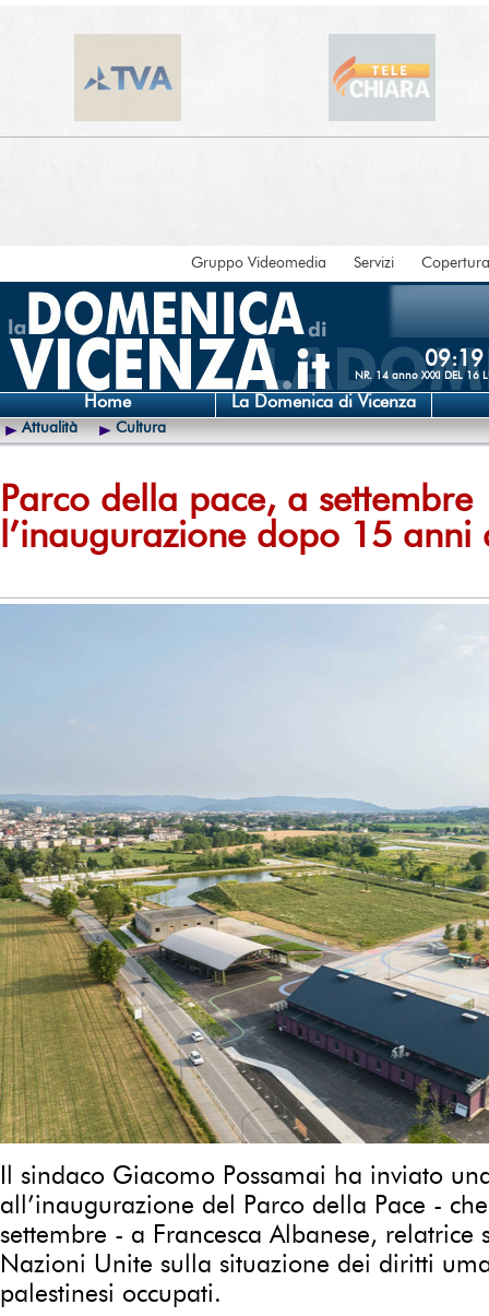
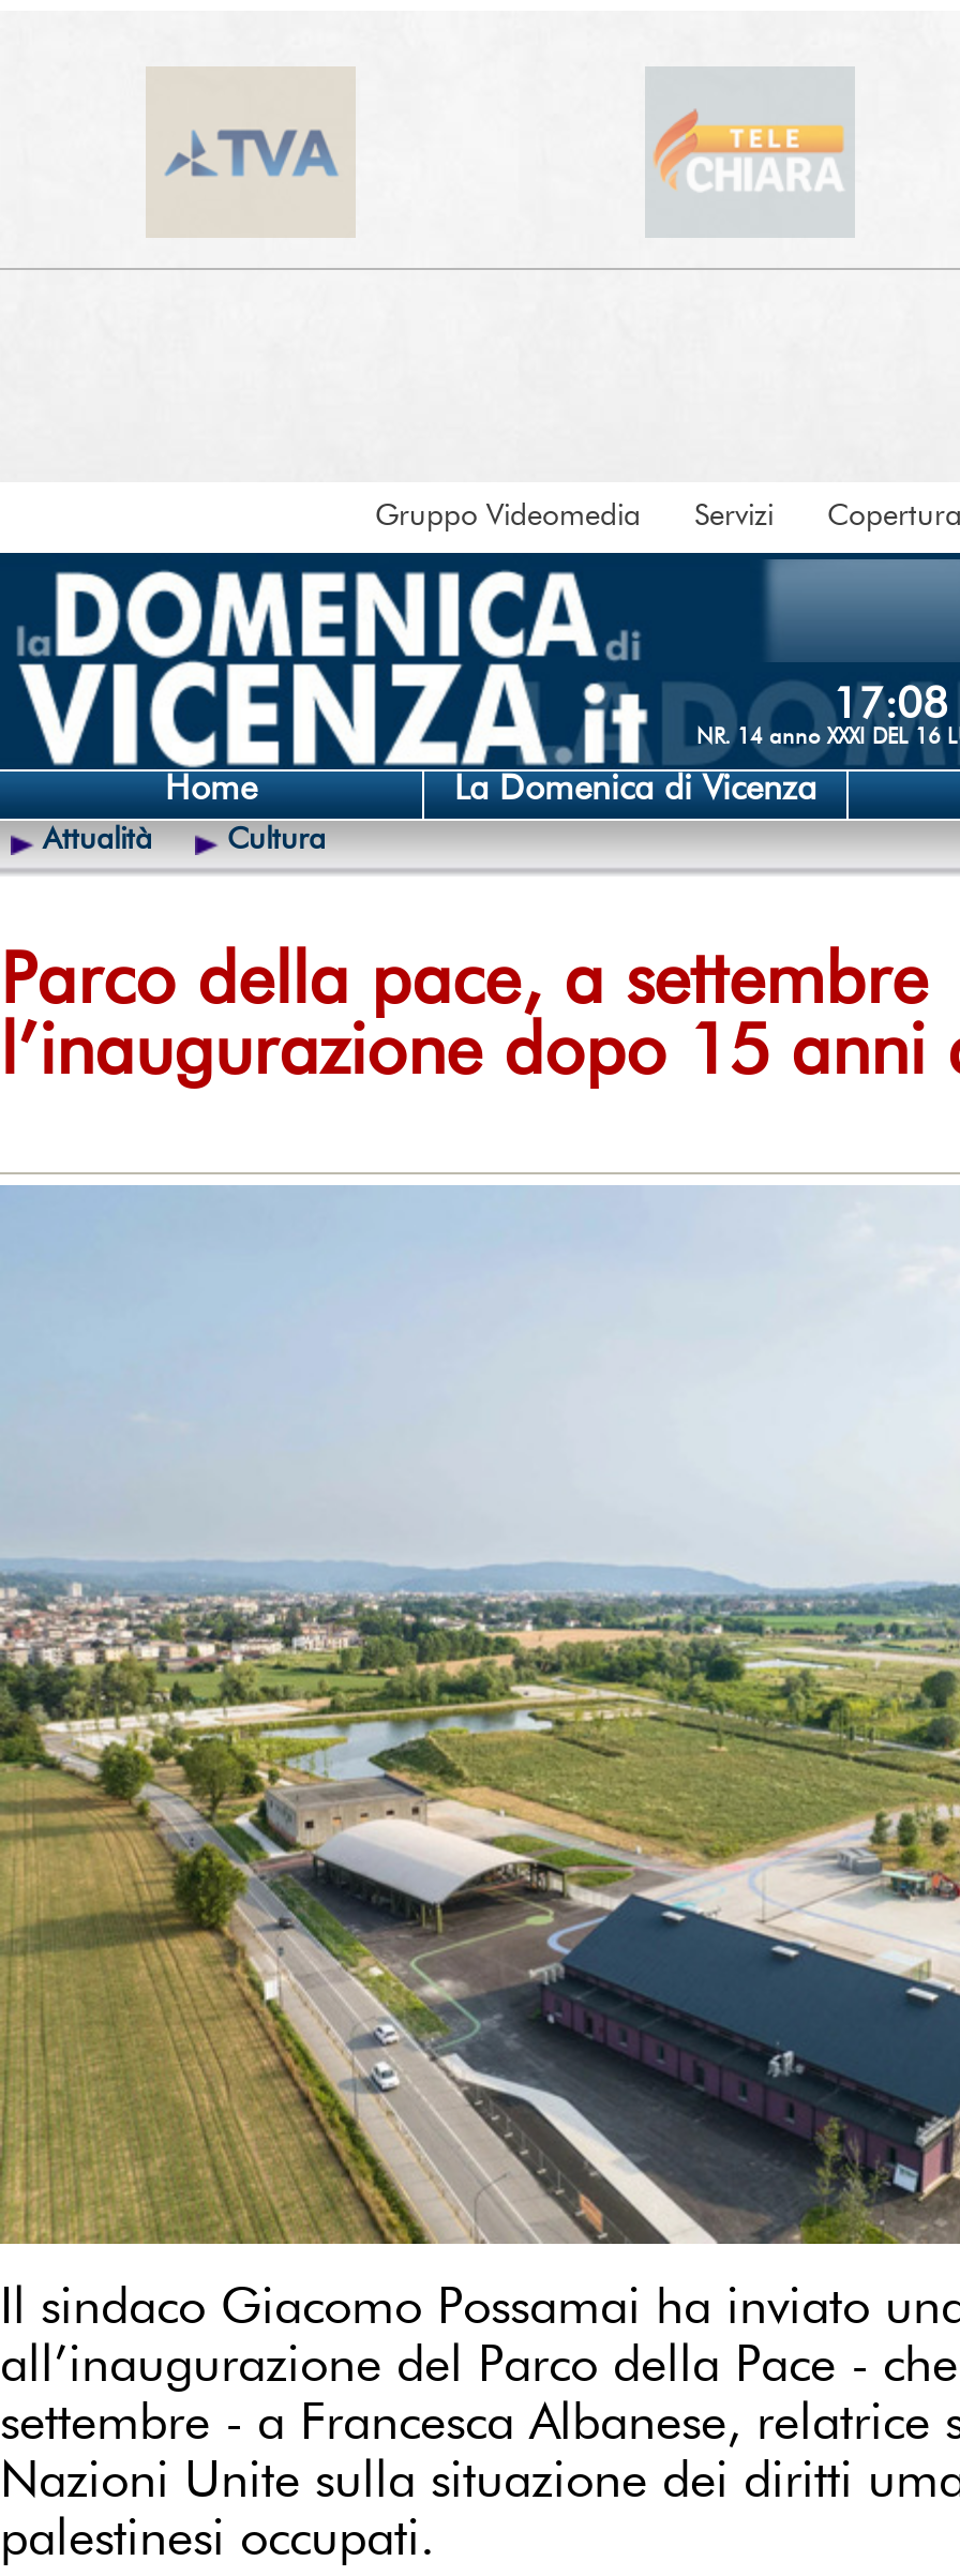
[424,348,483,370] 09:19 -> [832,684,948,727] 17:08

